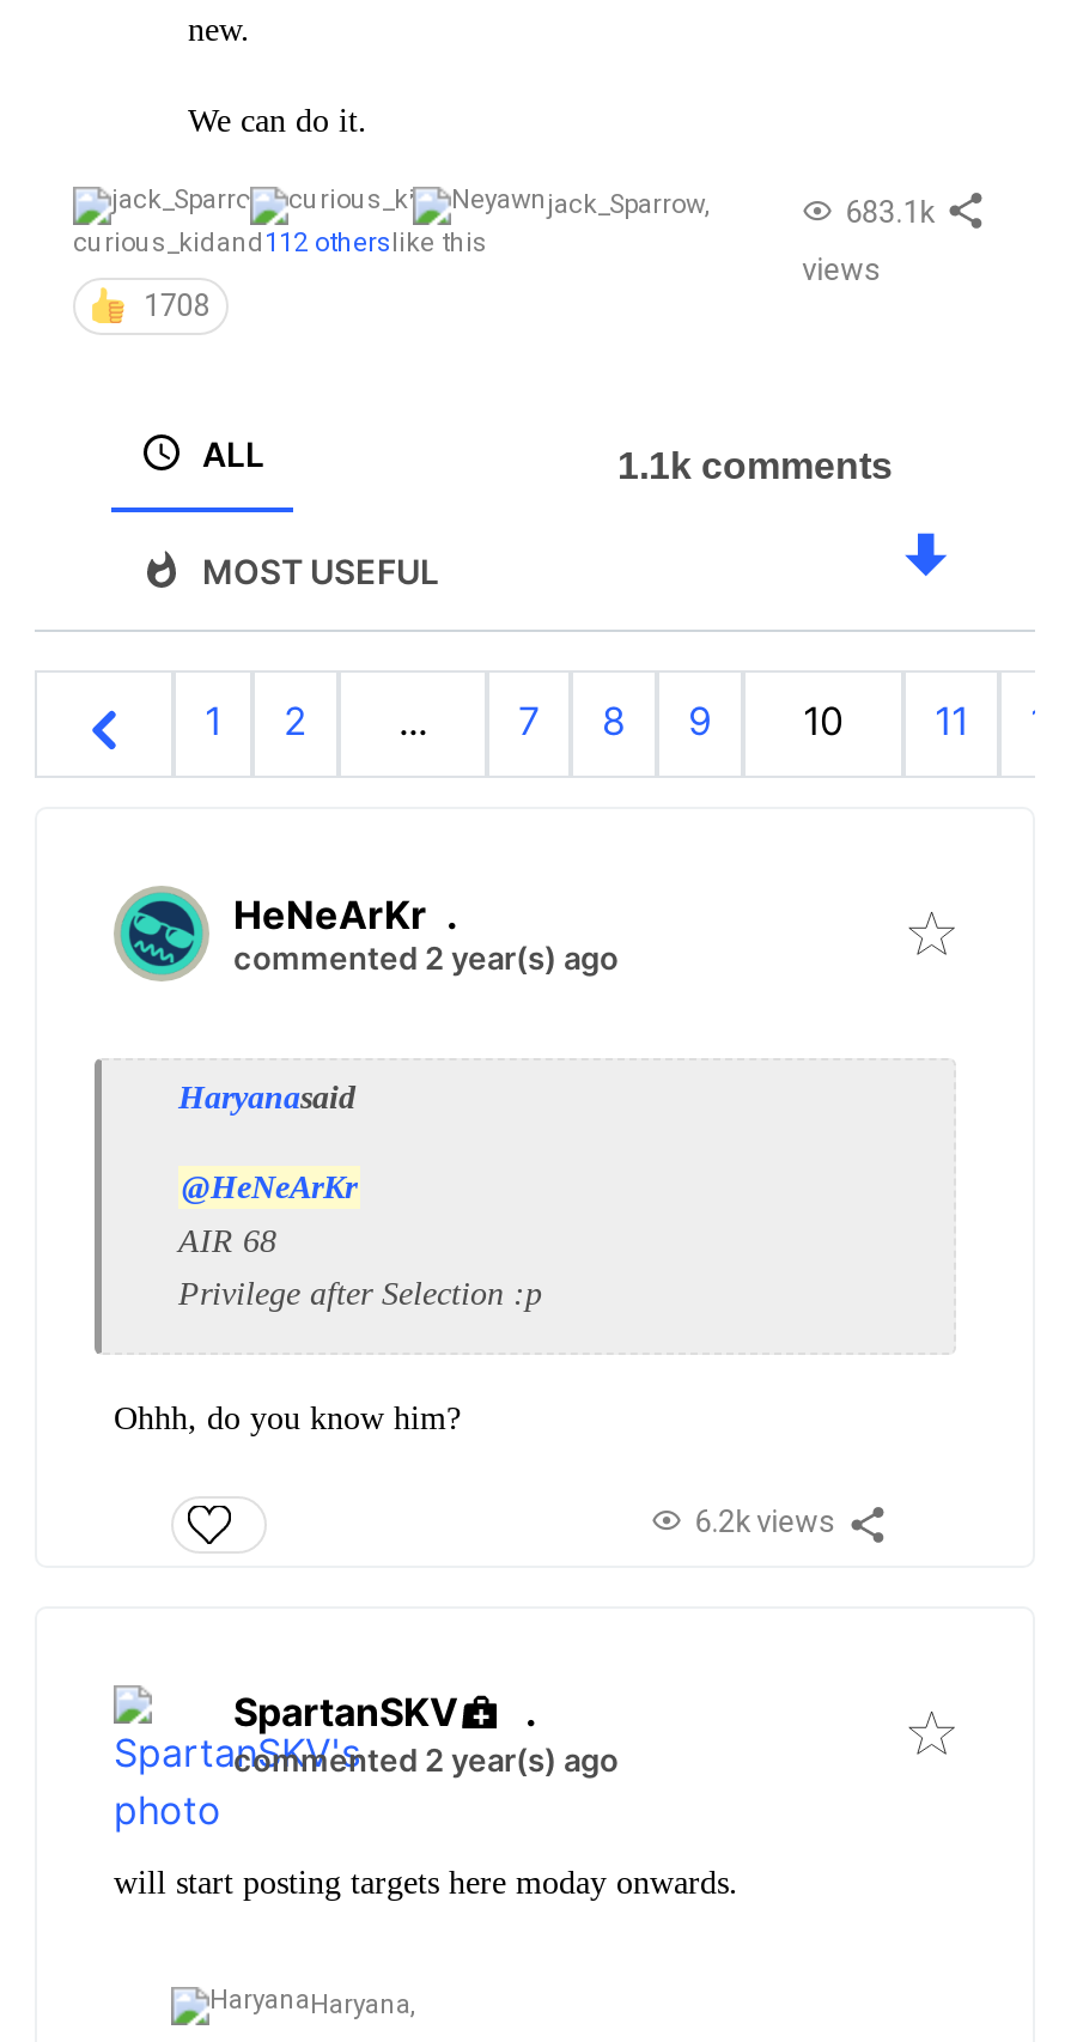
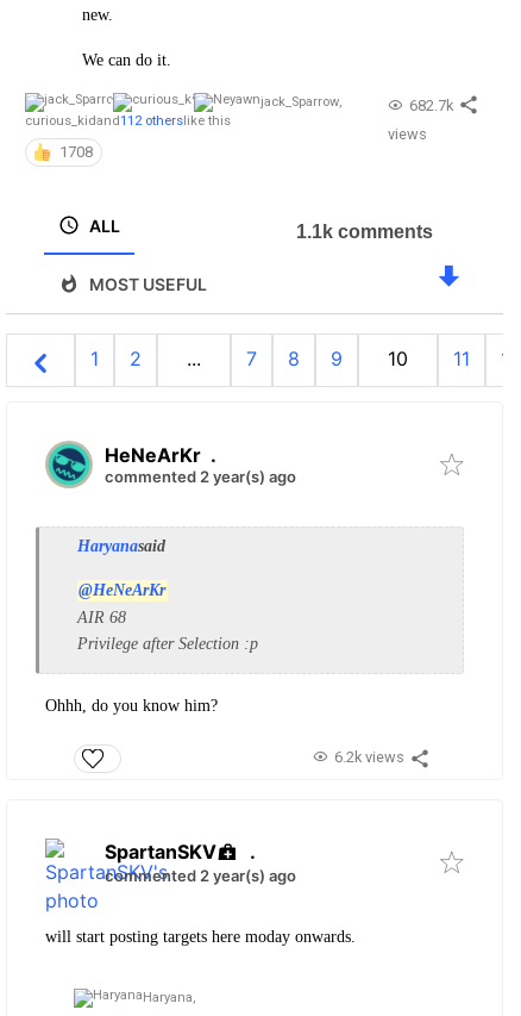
[845,194,934,230] 683.1k -> [409,96,453,114] 682.7k

